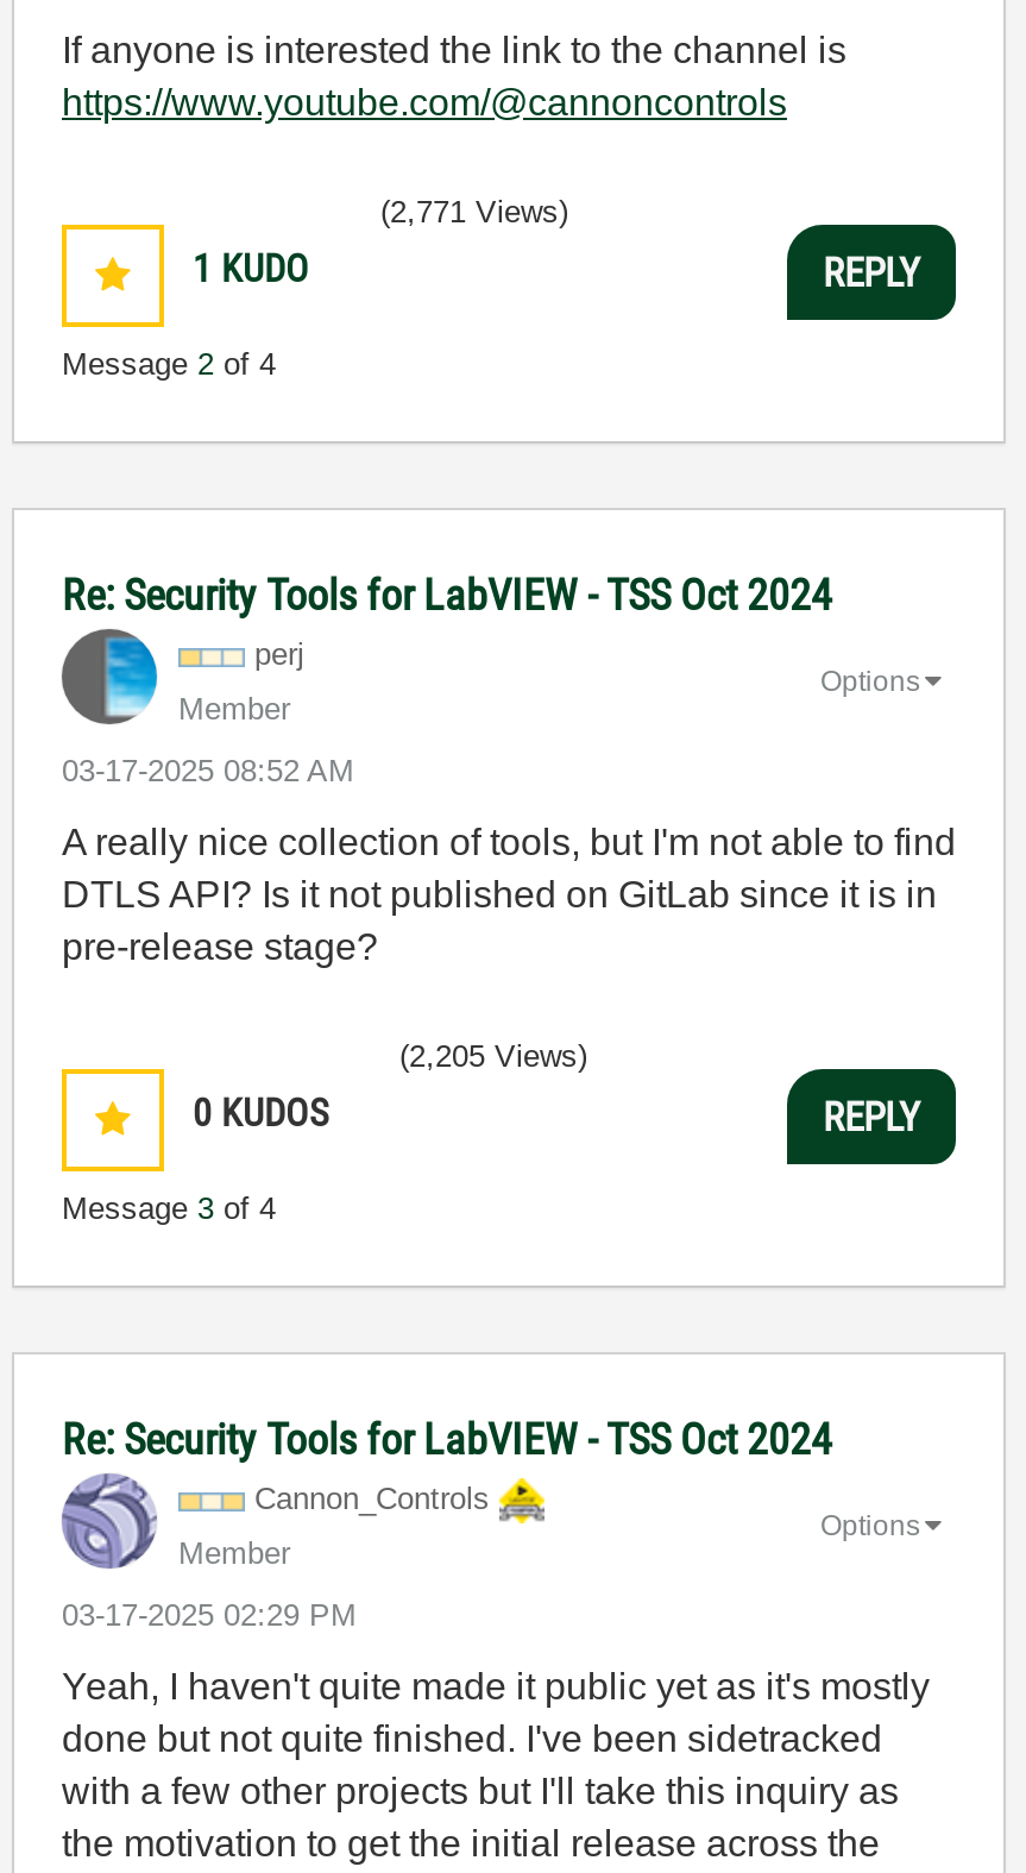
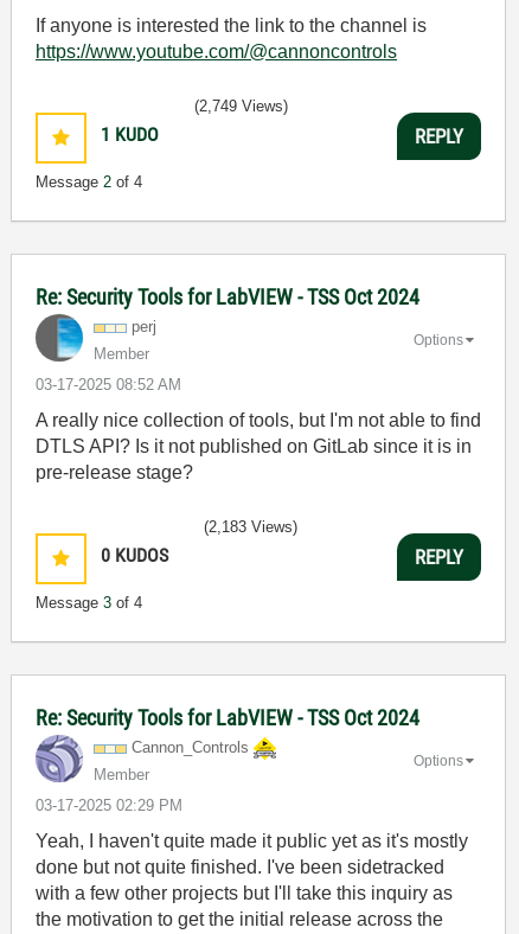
[380,194,568,230] (2,771 Views) -> [194,97,288,115] (2,749 Views)
[399,1038,587,1074] (2,205 Views) -> [204,518,297,536] (2,183 Views)

